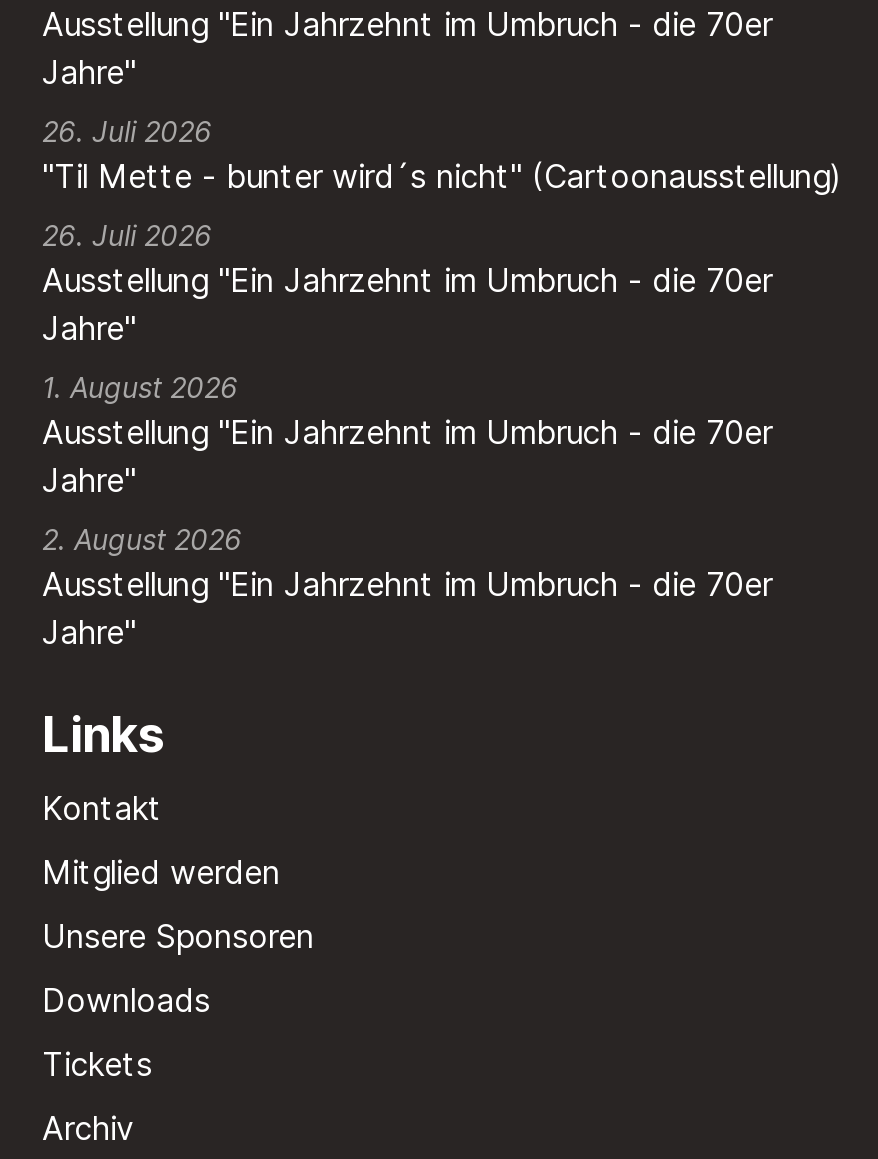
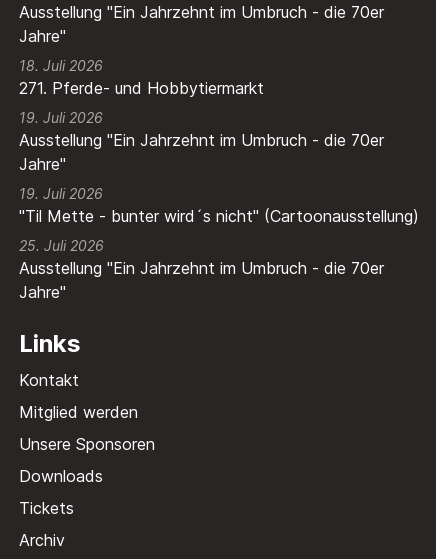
[42,114,212,148] 26. Juli 2026 -> [19,57,264,98] 18. Juli 2026 | 271. Pferde- und Hobbytiermarkt
moved [42,156,842,196] -> [19,206,419,226]: "Til Mette - bunter wird´s nicht" (Cartoonausstellung)
[42,218,212,252] 26. Juli 2026 -> [19,109,103,126] 19. Juli 2026
[42,370,772,500] 1. August 2026 | Ausstellung "Ein Jahrzehnt im Umbruch - die 70er | Jahre" -> [19,185,103,202] 19. Juli 2026
[42,522,242,556] 2. August 2026 -> [19,237,104,254] 25. Juli 2026

